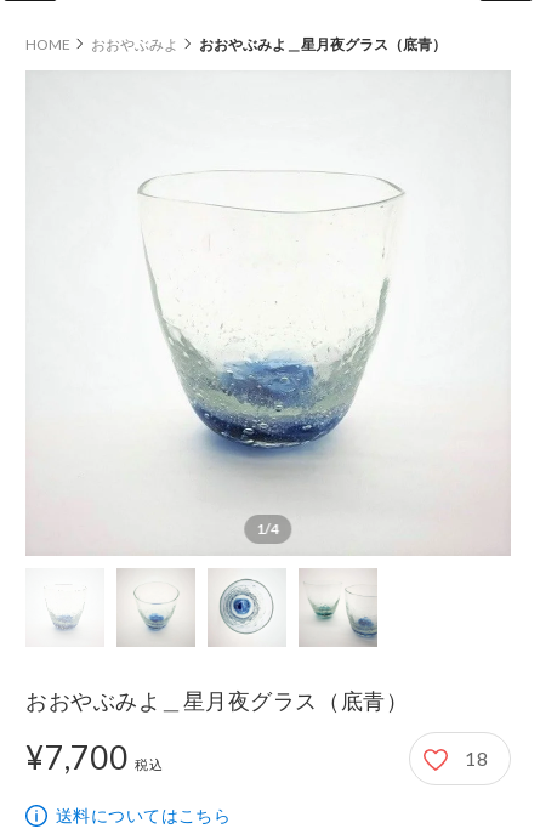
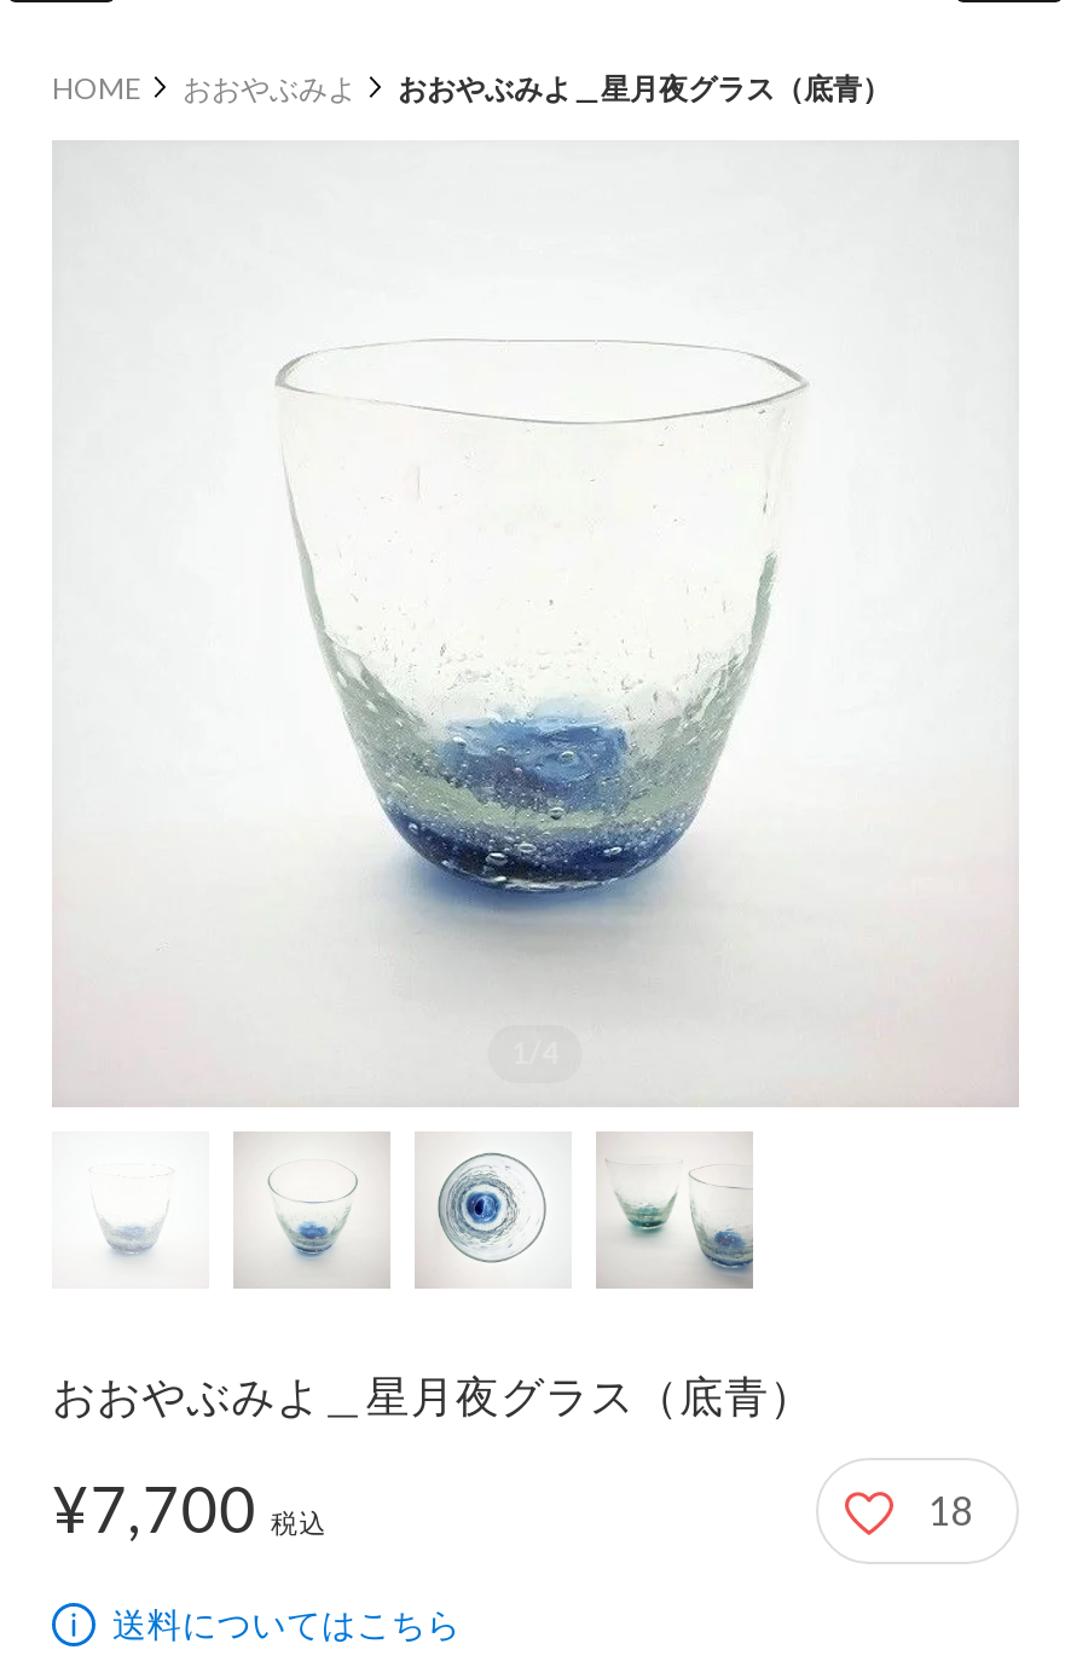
[256,519,280,537] 1/4 -> none

